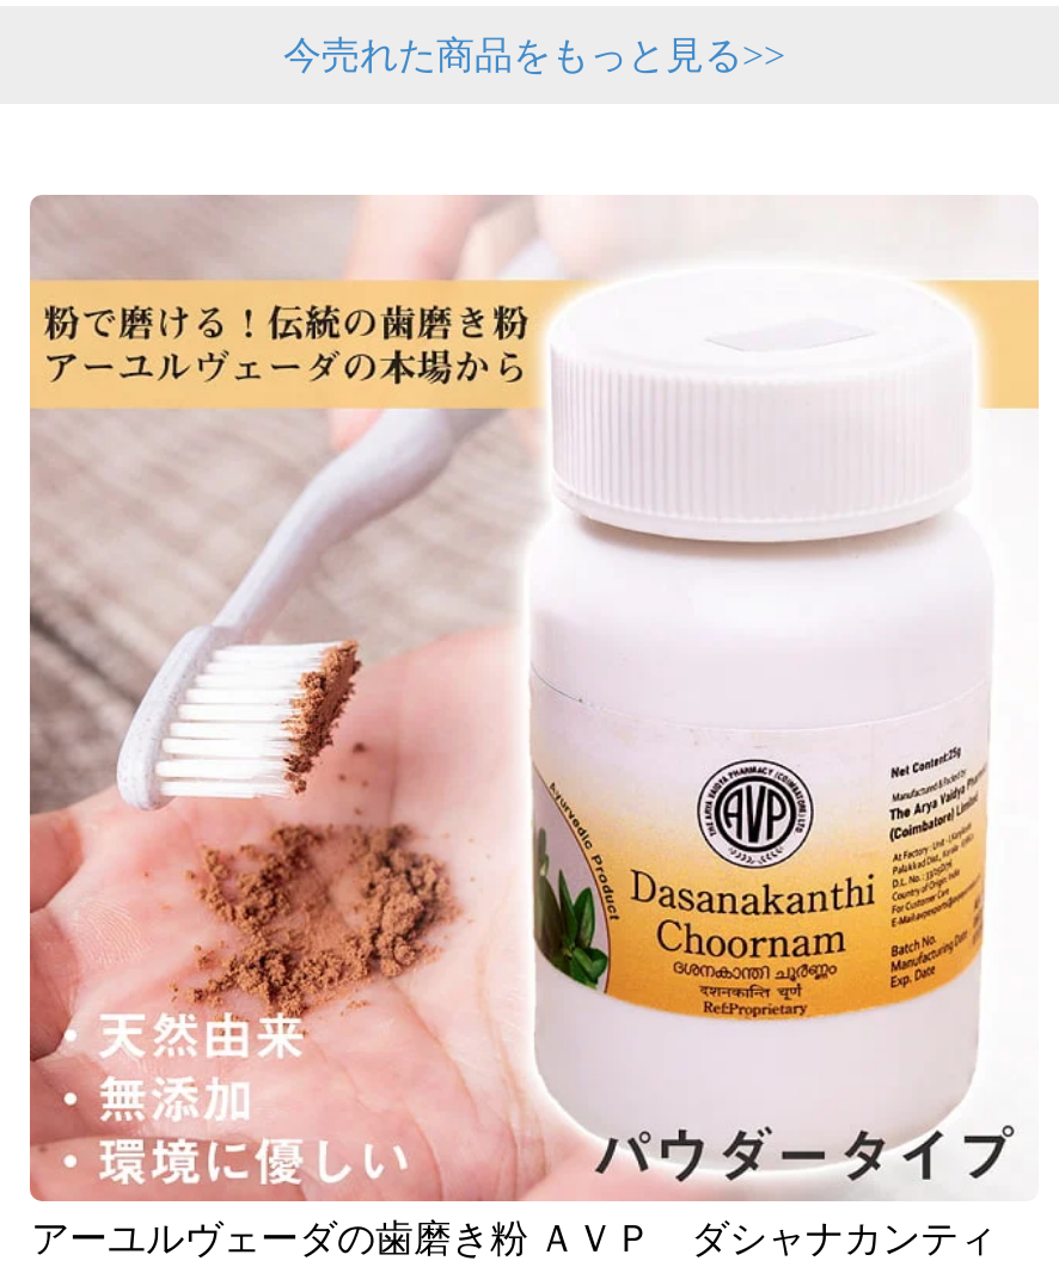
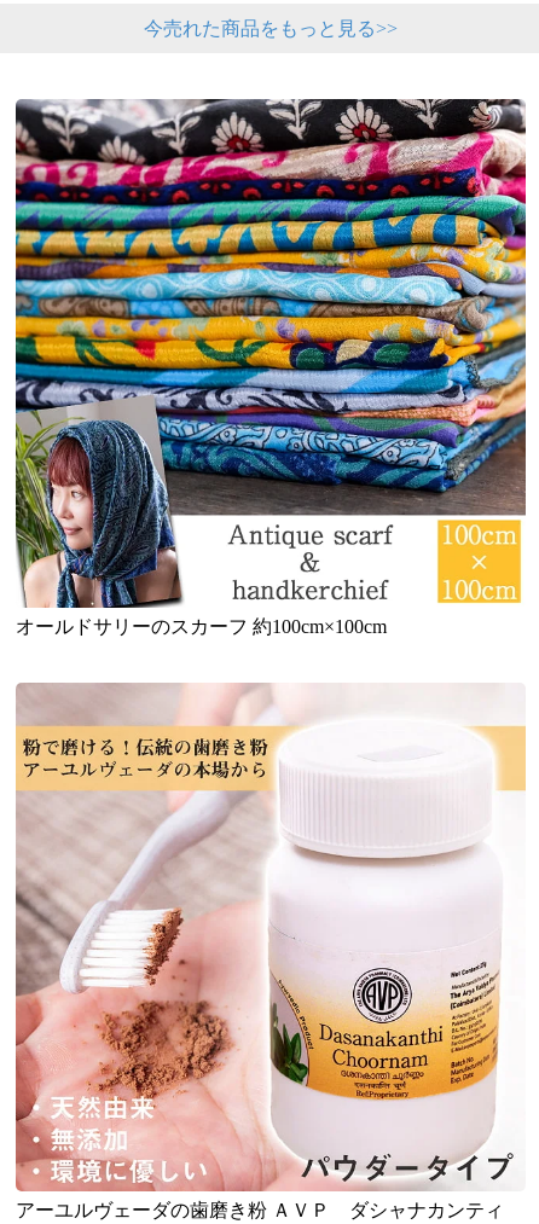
none -> [15,98,527,637] [image] | オールドサリーのスカーフ 約100cm×100cm

